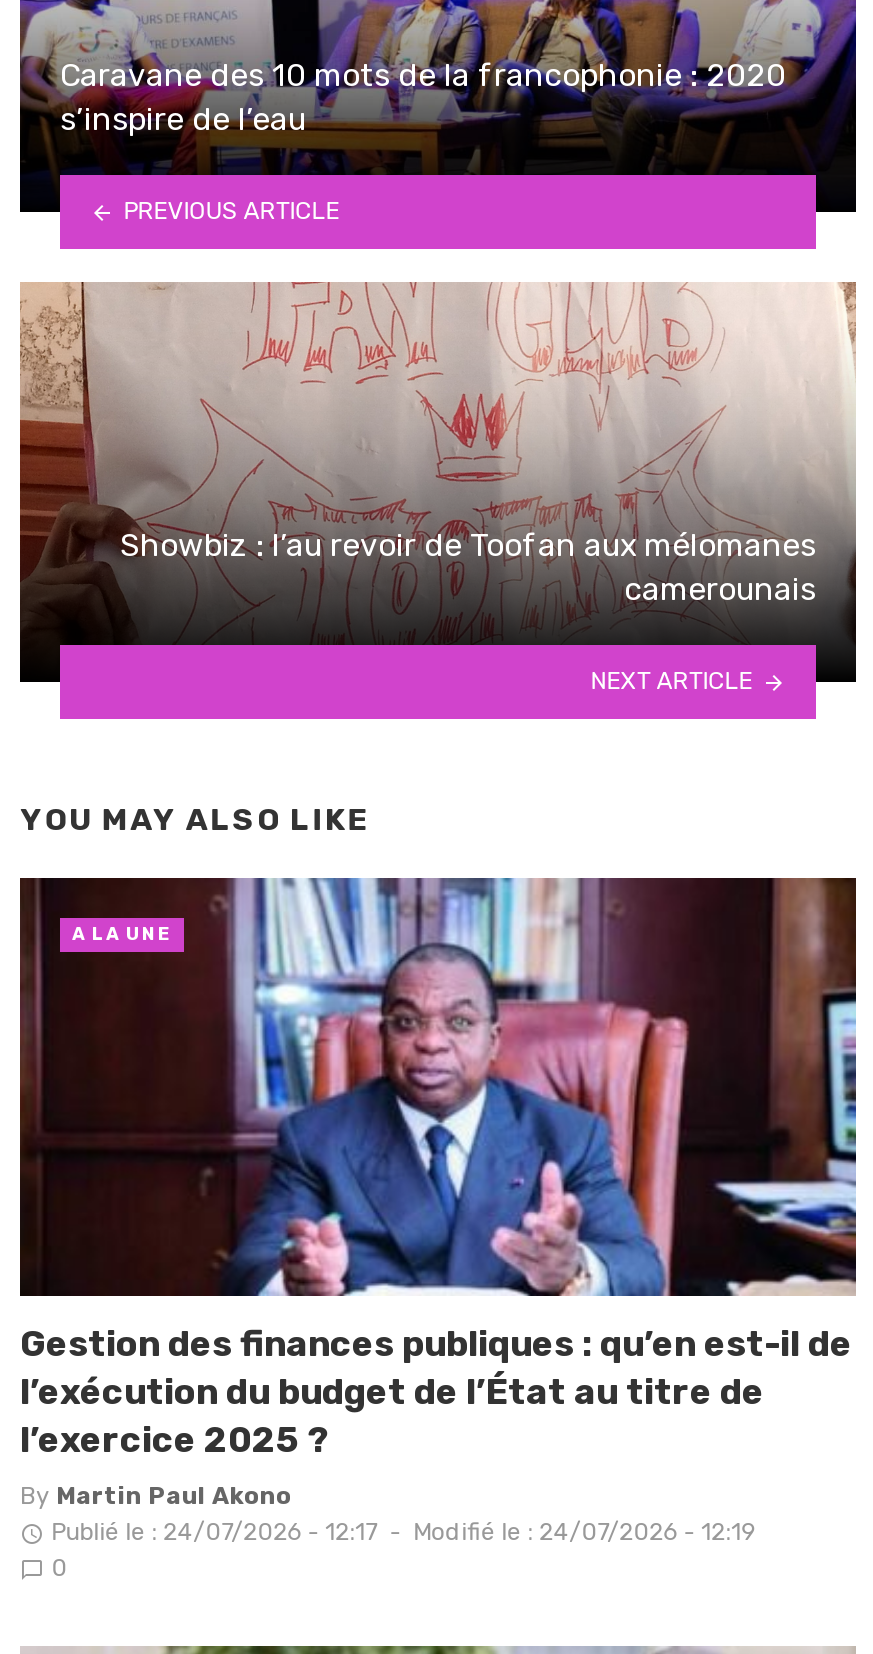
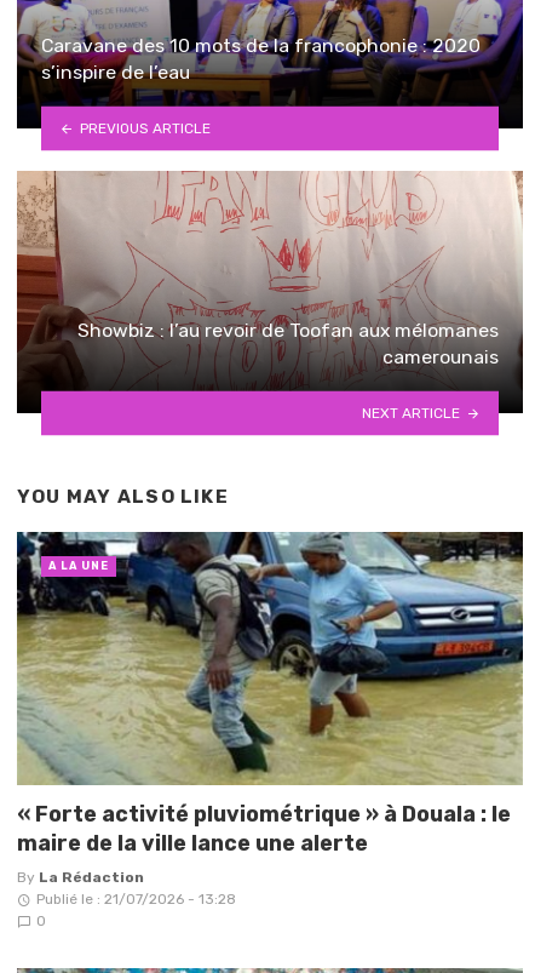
[20,876,858,1460] [image] | Gestion des finances publiques : qu’en est-il de | l’exécution du budget de l’État au titre de | l’exercice 2025 ? -> [16,531,524,856] [image] | « Forte activité pluviométrique » à Douala : le | maire de la ville lance une alerte
[20,1482,757,1546] By Martin Paul Akono | Publié le : 24/07/2026 - 12:17 - Modifié le : 24/07/2026 - 12:19 -> [17,869,236,908] By La Rédaction | Publié le : 21/07/2026 - 13:28

